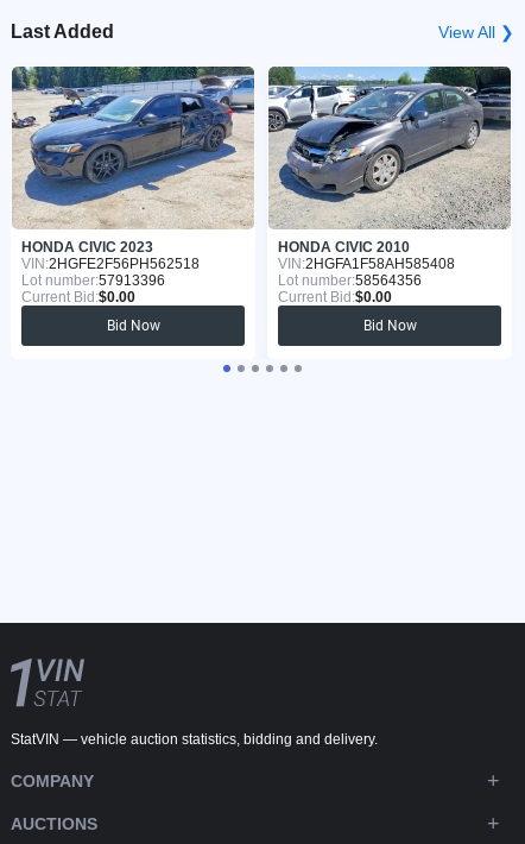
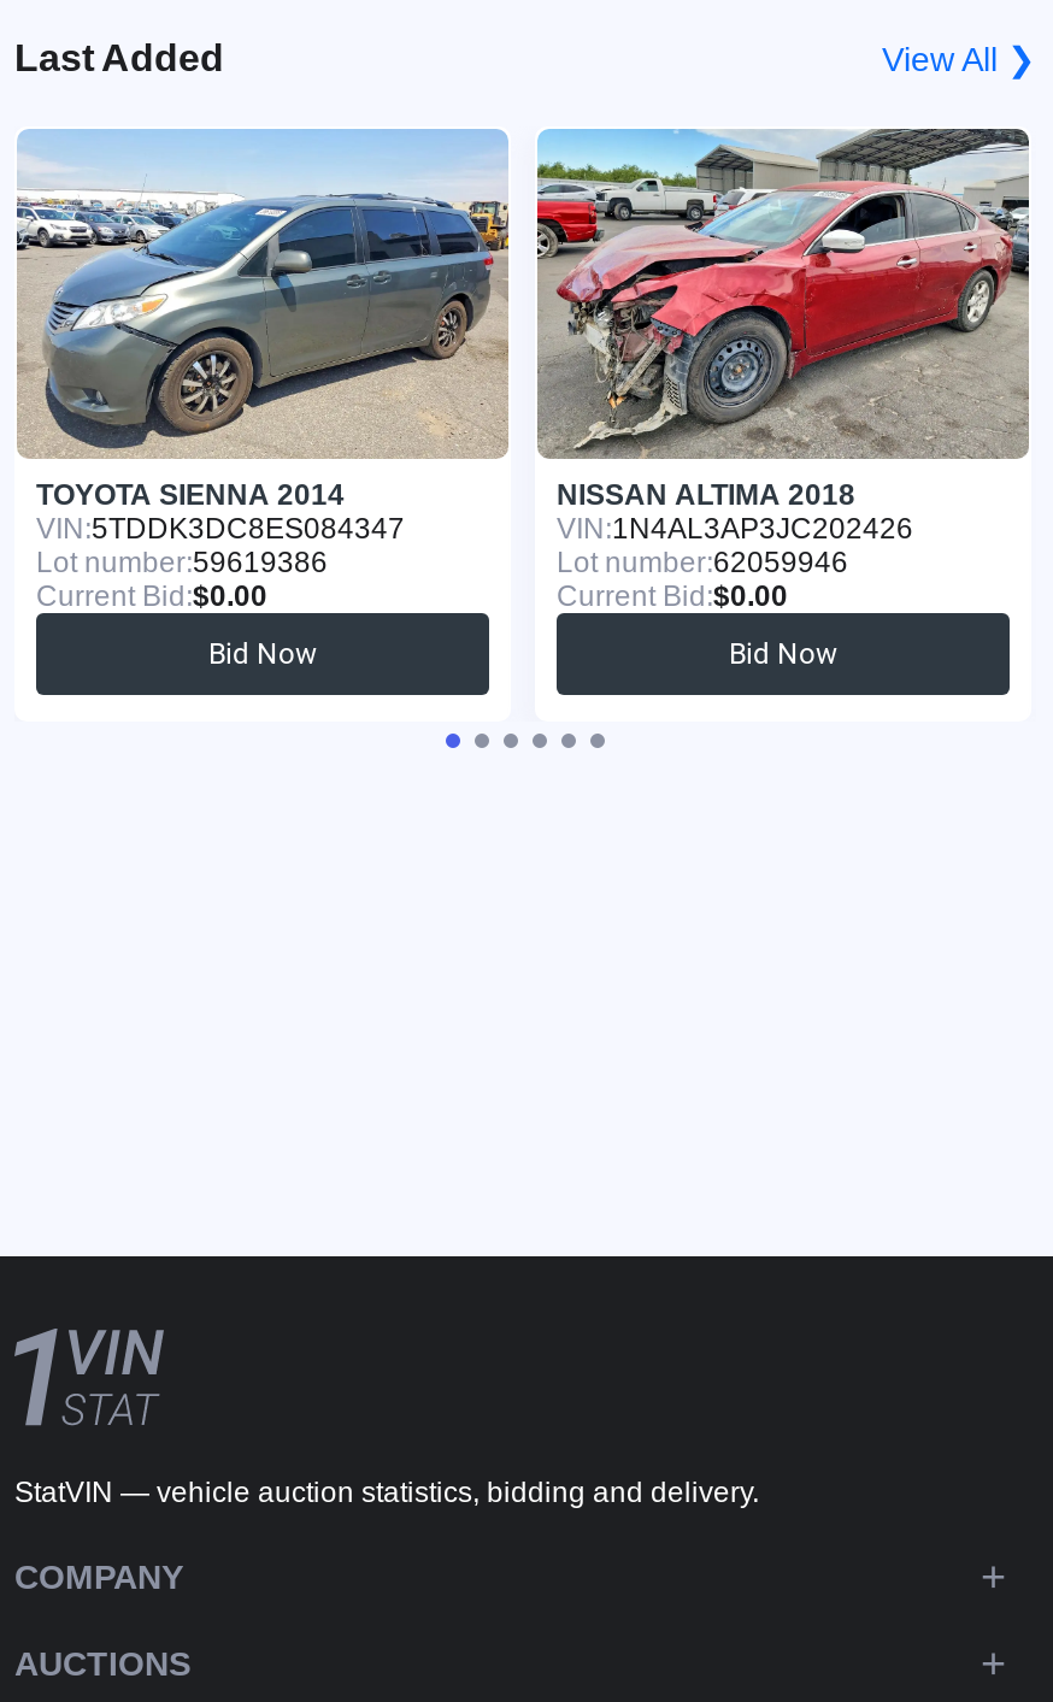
[11,65,255,289] [image] | HONDA CIVIC 2023 | VIN: 2HGFE2F56PH562518 | Lot number:57913396 -> [14,129,508,579] [image] | TOYOTA SIENNA 2014 | VIN: 5TDDK3DC8ES084347 | Lot number:59619386
[267,65,512,289] [image] | HONDA CIVIC 2010 | VIN: 2HGFA1F58AH585408 | Lot number:58564356 -> [535,129,1029,579] [image] | NISSAN ALTIMA 2018 | VIN: 1N4AL3AP3JC202426 | Lot number:62059946

